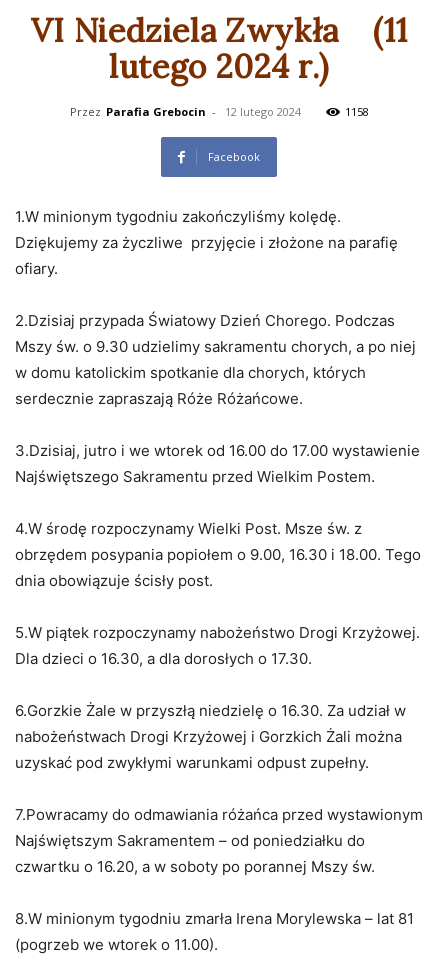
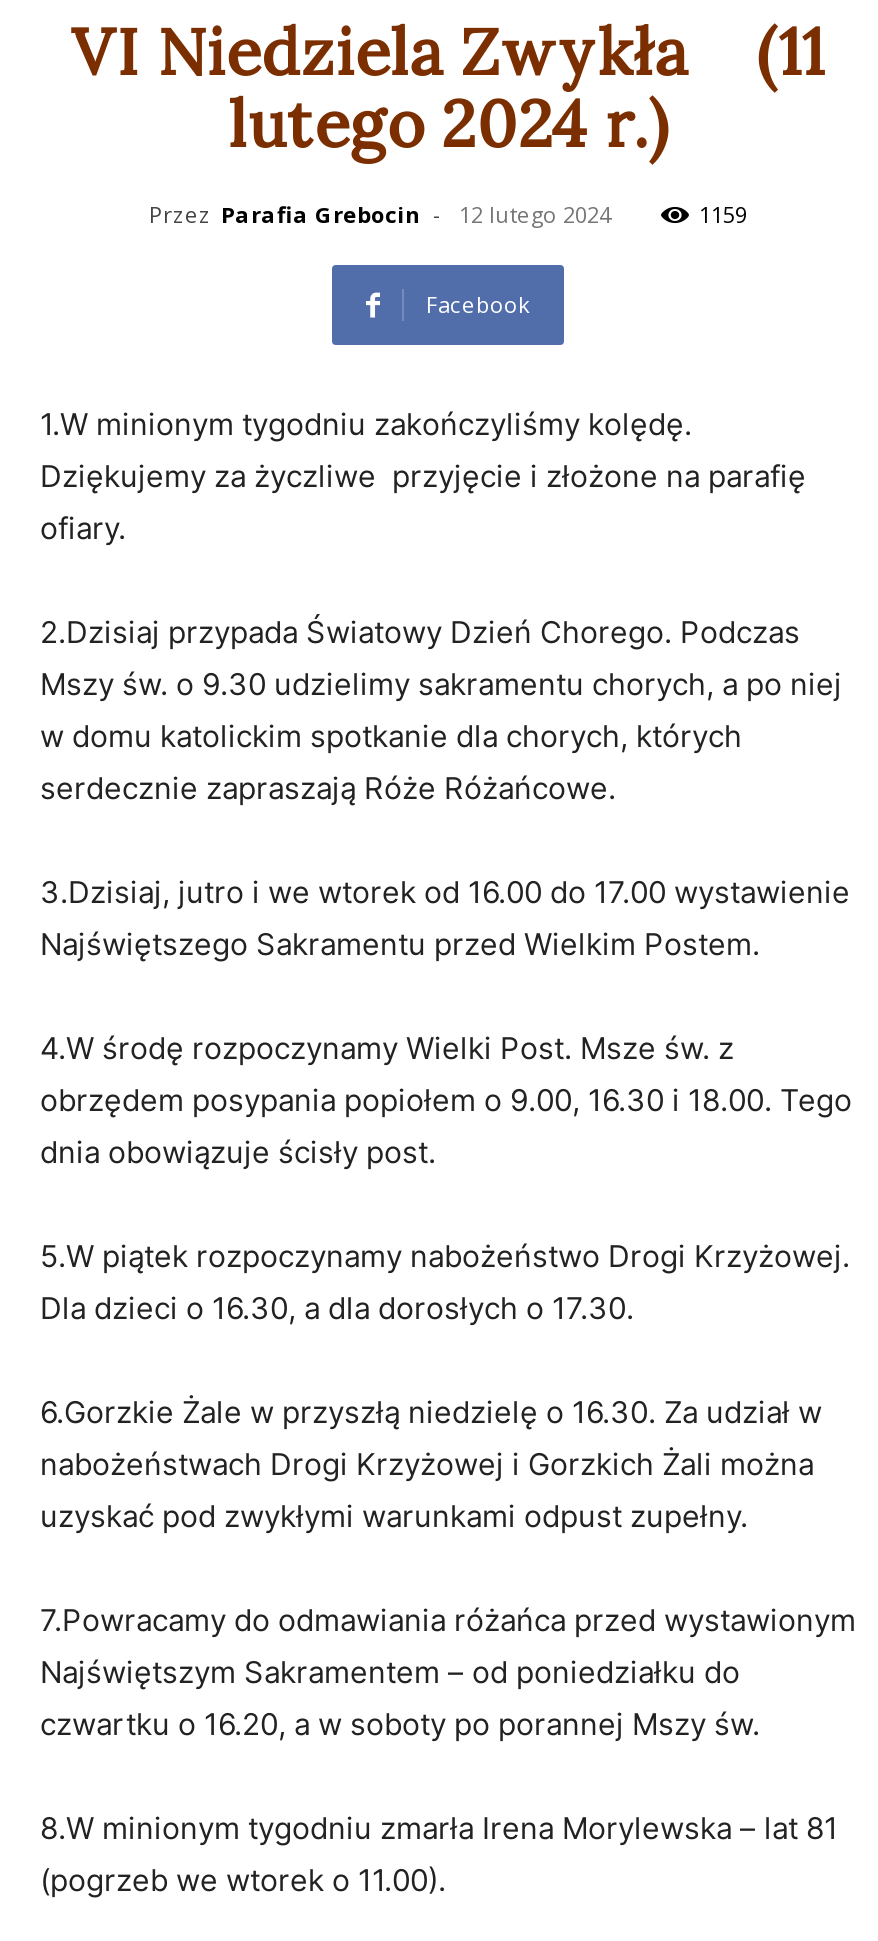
[344,104,368,119] 1158 -> [699,199,747,229] 1159

